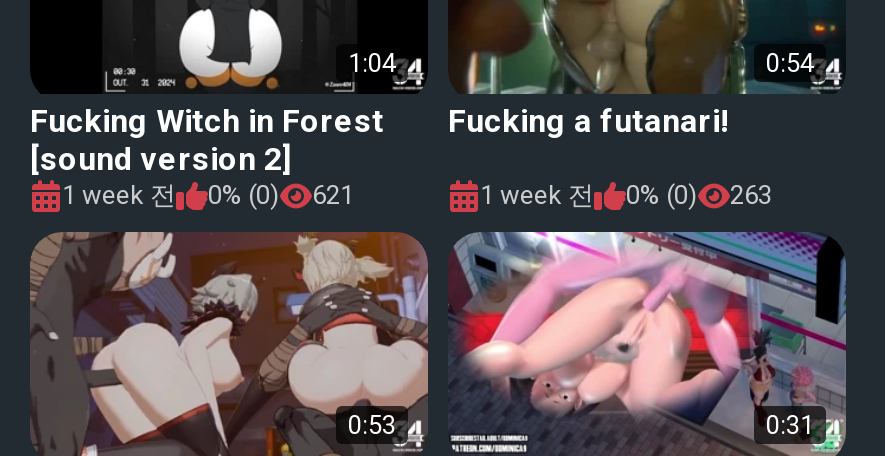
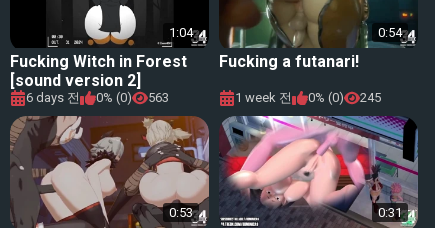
[62,180,176,210] 1 week 전 -> [26,90,80,105] 6 days 전
[312,180,354,210] 621 -> [148,90,169,105] 563
[480,180,772,210] 1 week 전 0% (0) 263 -> [235,90,381,105] 1 week 전 0% (0) 245

